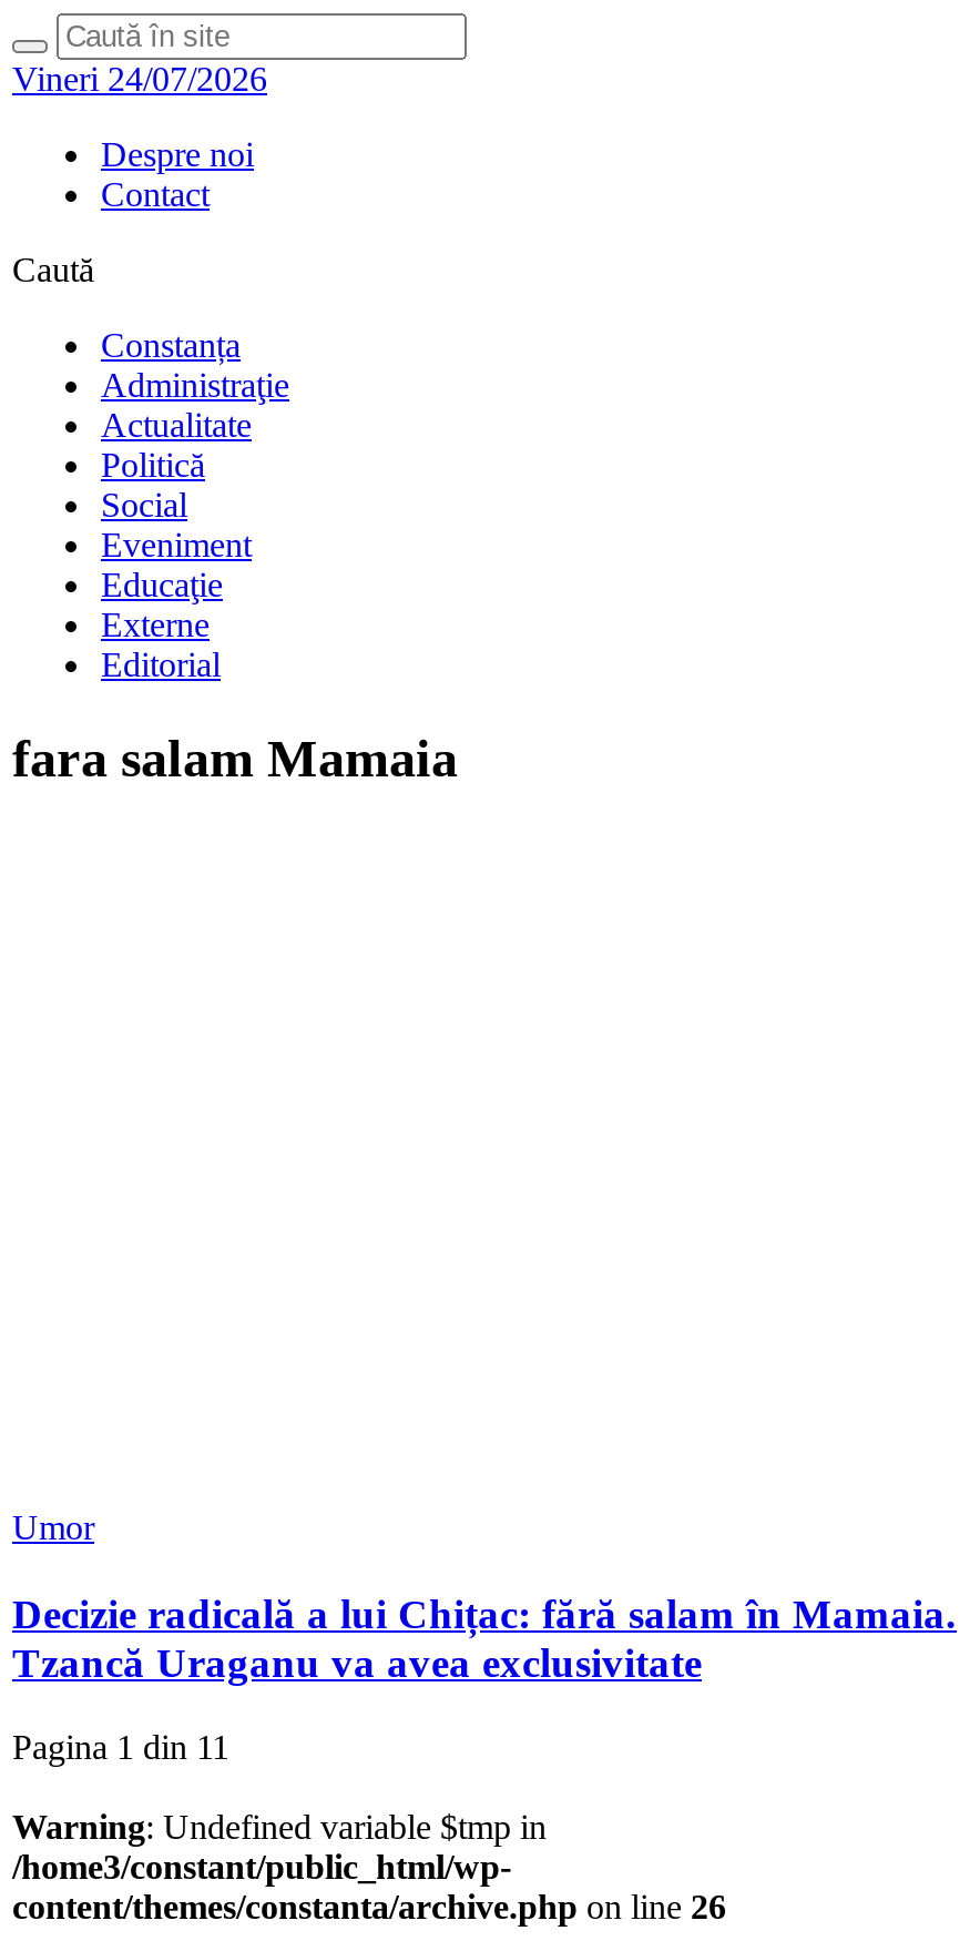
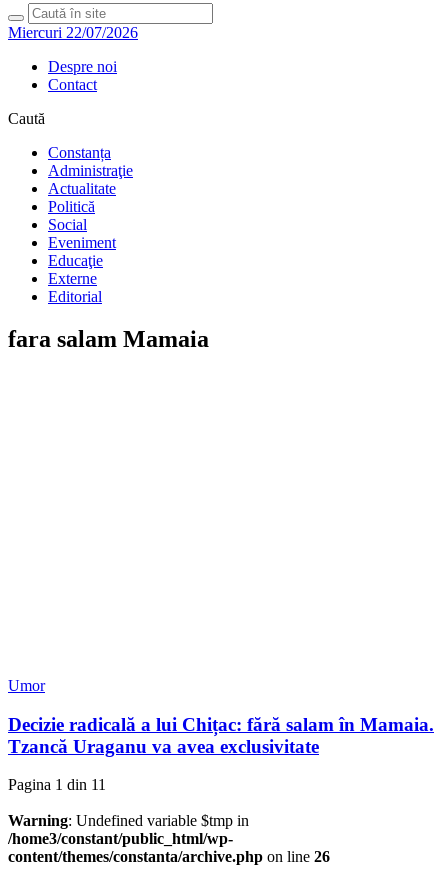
[12,60,267,98] Vineri 24/07/2026 -> [8,24,138,41] Miercuri 22/07/2026

